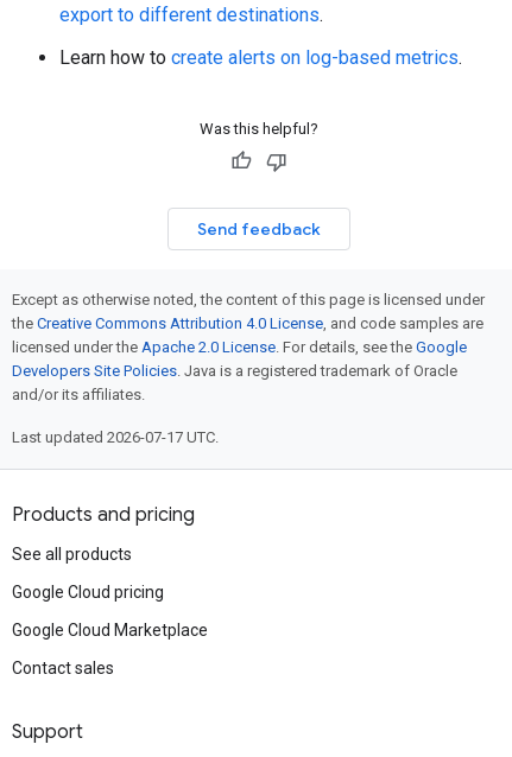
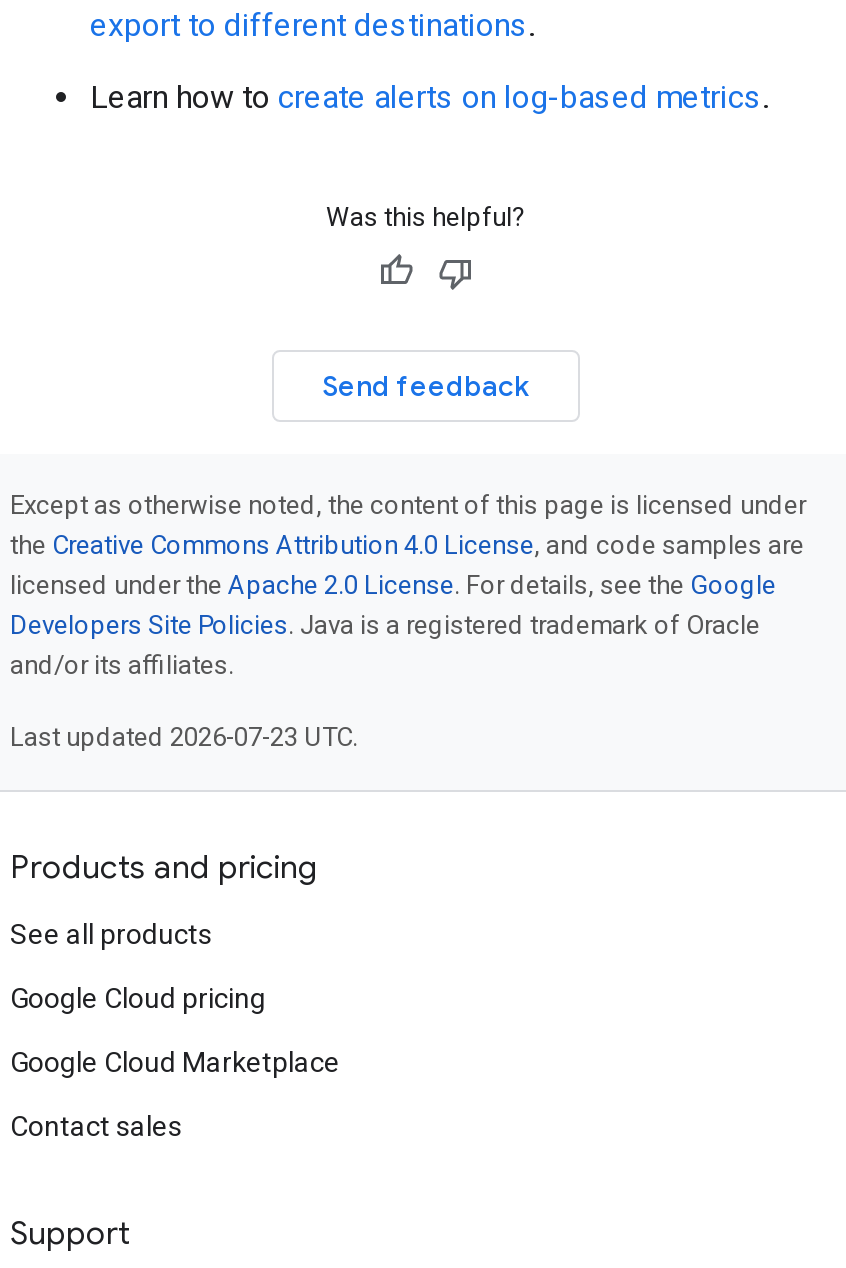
[12,428,219,446] Last updated 2026-07-17 UTC. -> [10,722,358,752] Last updated 2026-07-23 UTC.

